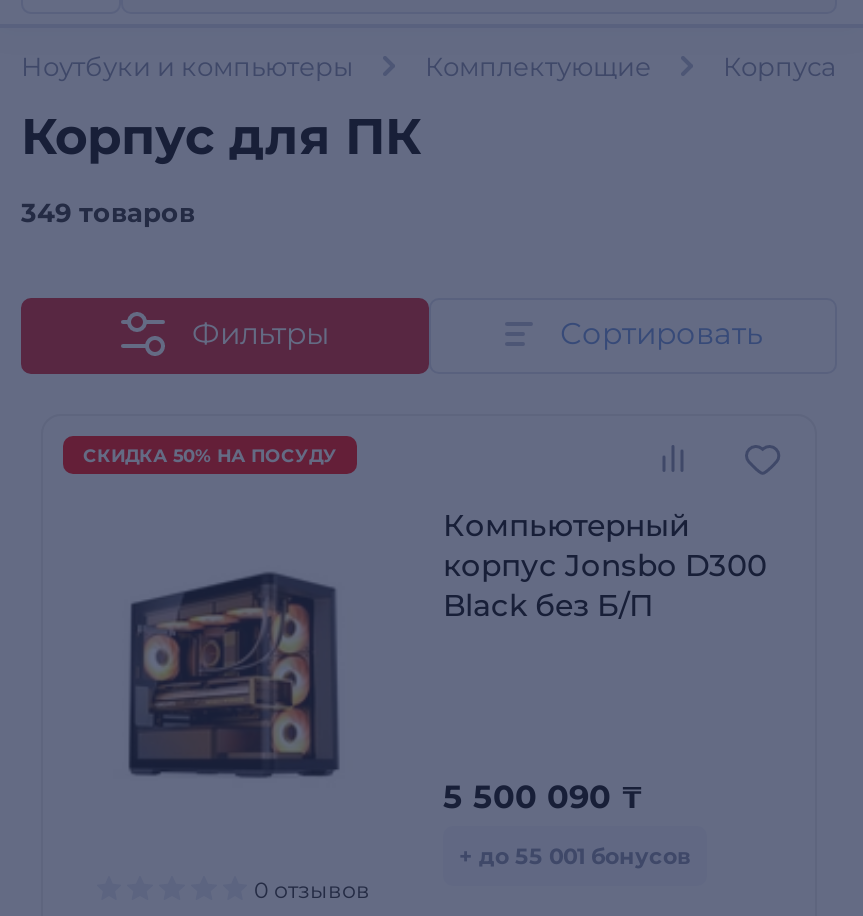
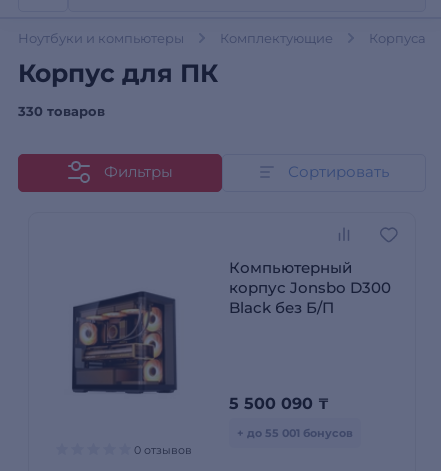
[21,196,195,228] 349 товаров -> [18,103,105,119] 330 товаров
[83,444,337,466] СКИДКА 50% НА ПОСУДУ -> none

